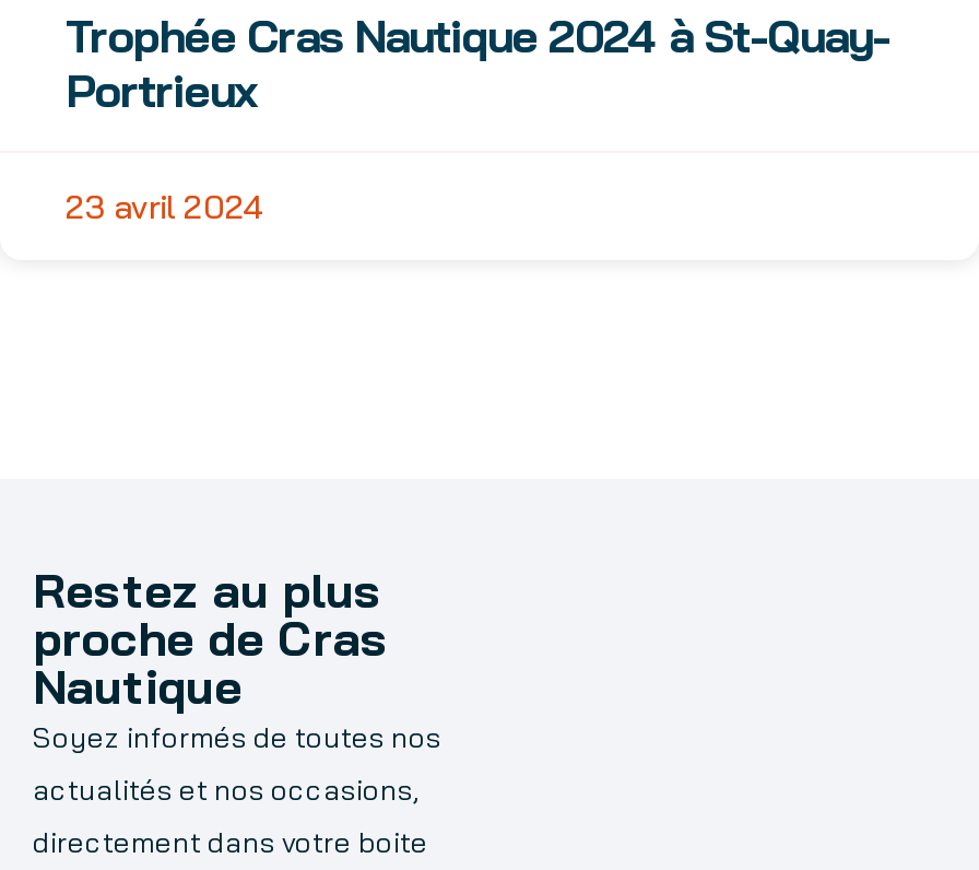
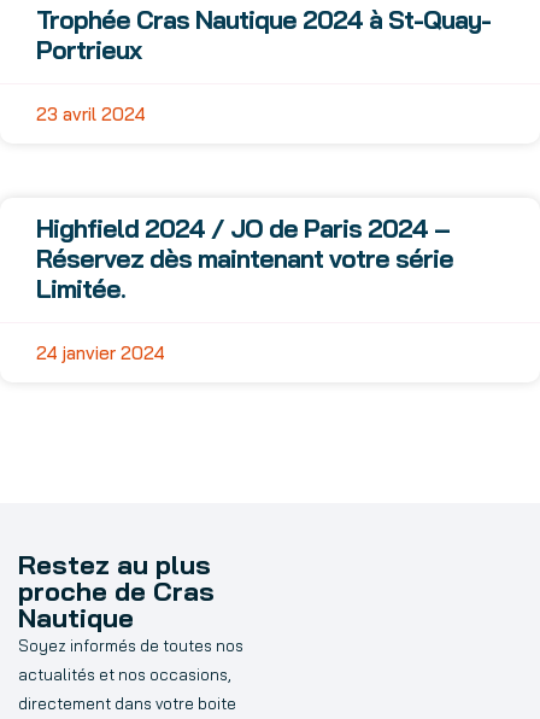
none -> [36,212,453,364] Highfield 2024 / JO de Paris 2024 – | Réservez dès maintenant votre série | Limitée. | 24 janvier 2024

